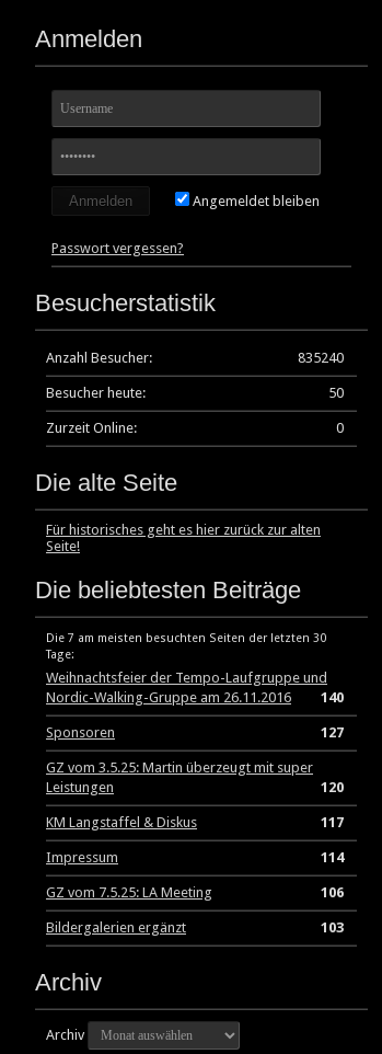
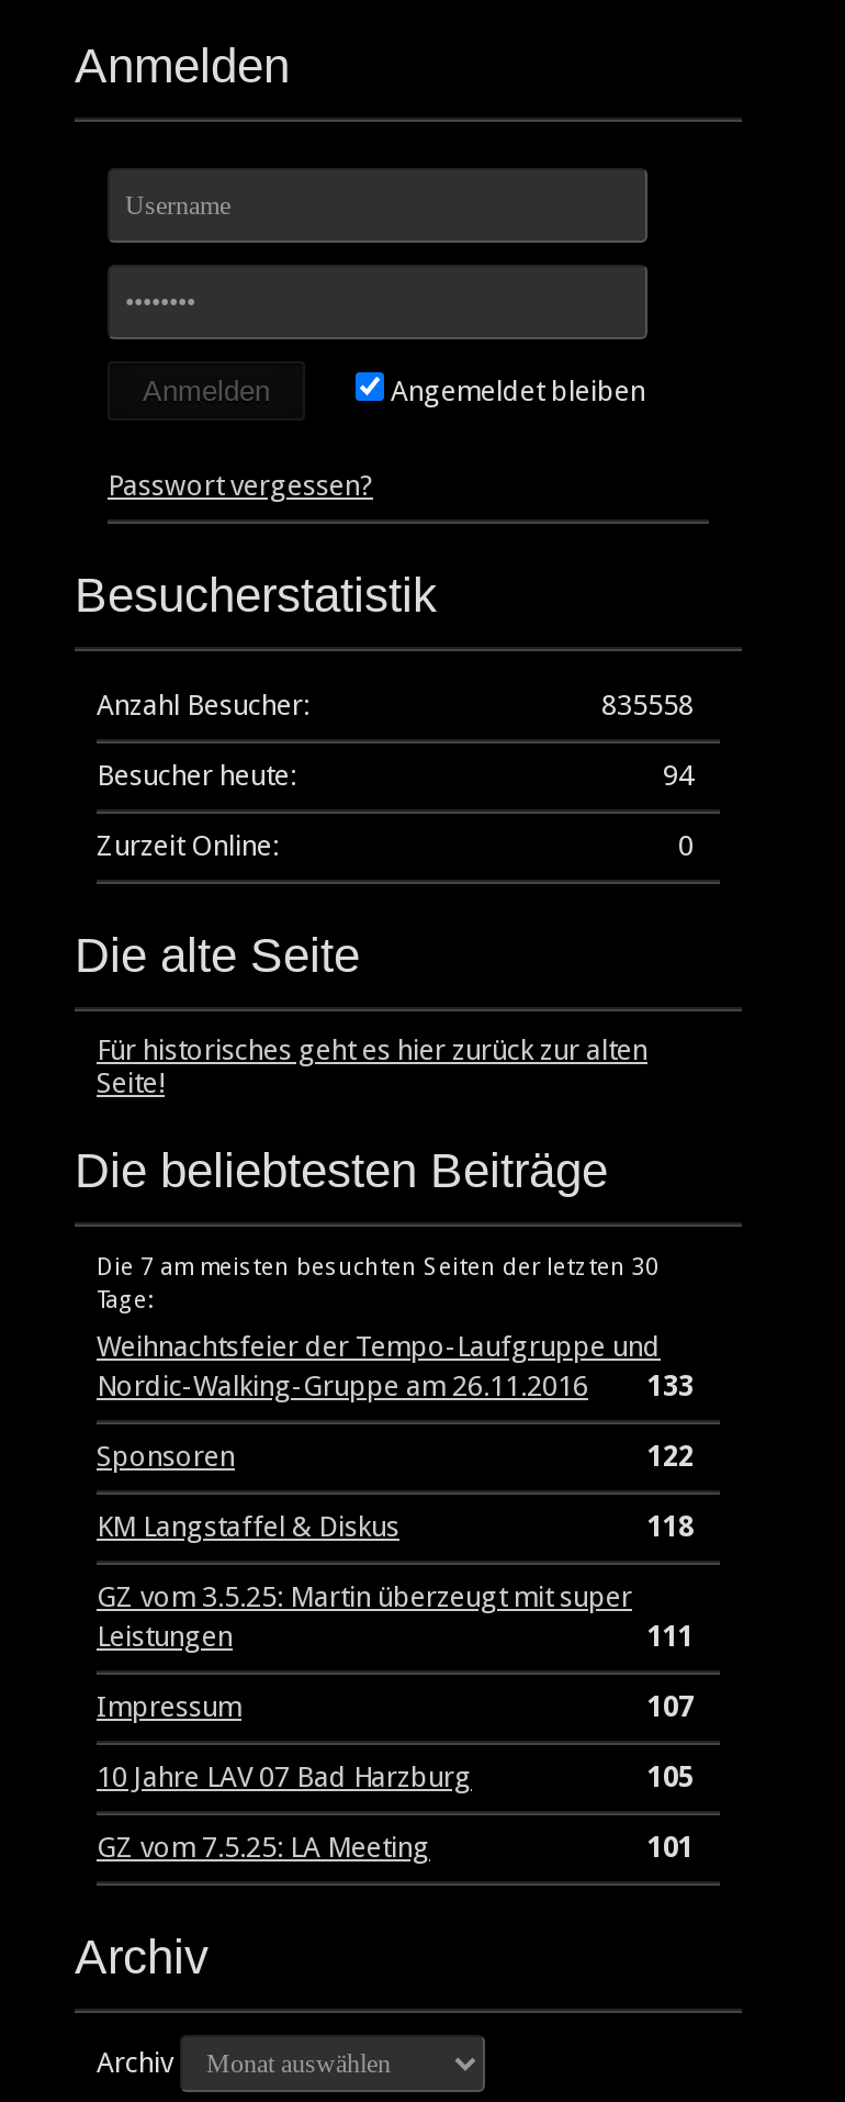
[298,350,344,366] 835240 -> [601,689,694,722] 835558
[328,385,344,401] 50 -> [663,759,694,792] 94
[46,689,344,706] Nordic-Walking-Gruppe am 26.11.2016 140 -> [97,1369,694,1402] Nordic-Walking-Gruppe am 26.11.2016 133
[321,724,344,741] 127 -> [647,1440,694,1543] 122 | 118
moved [46,759,313,795] -> [97,1580,632,1653]: GZ vom 3.5.25: Martin überzeugt mit super | Leistungen
[321,779,344,830] 120 | 117 -> [647,1620,694,1653] 111
moved [46,814,197,830] -> [97,1510,399,1543]: KM Langstaffel & Diskus
[321,849,344,866] 114 -> [97,1690,694,1793] 107 | 10 Jahre LAV 07 Bad Harzburg | 105
[46,884,344,936] 106 | Bildergalerien ergänzt | 103 -> [647,1831,694,1864] 101
moved [46,884,212,901] -> [97,1831,430,1864]: GZ vom 7.5.25: LA Meeting

